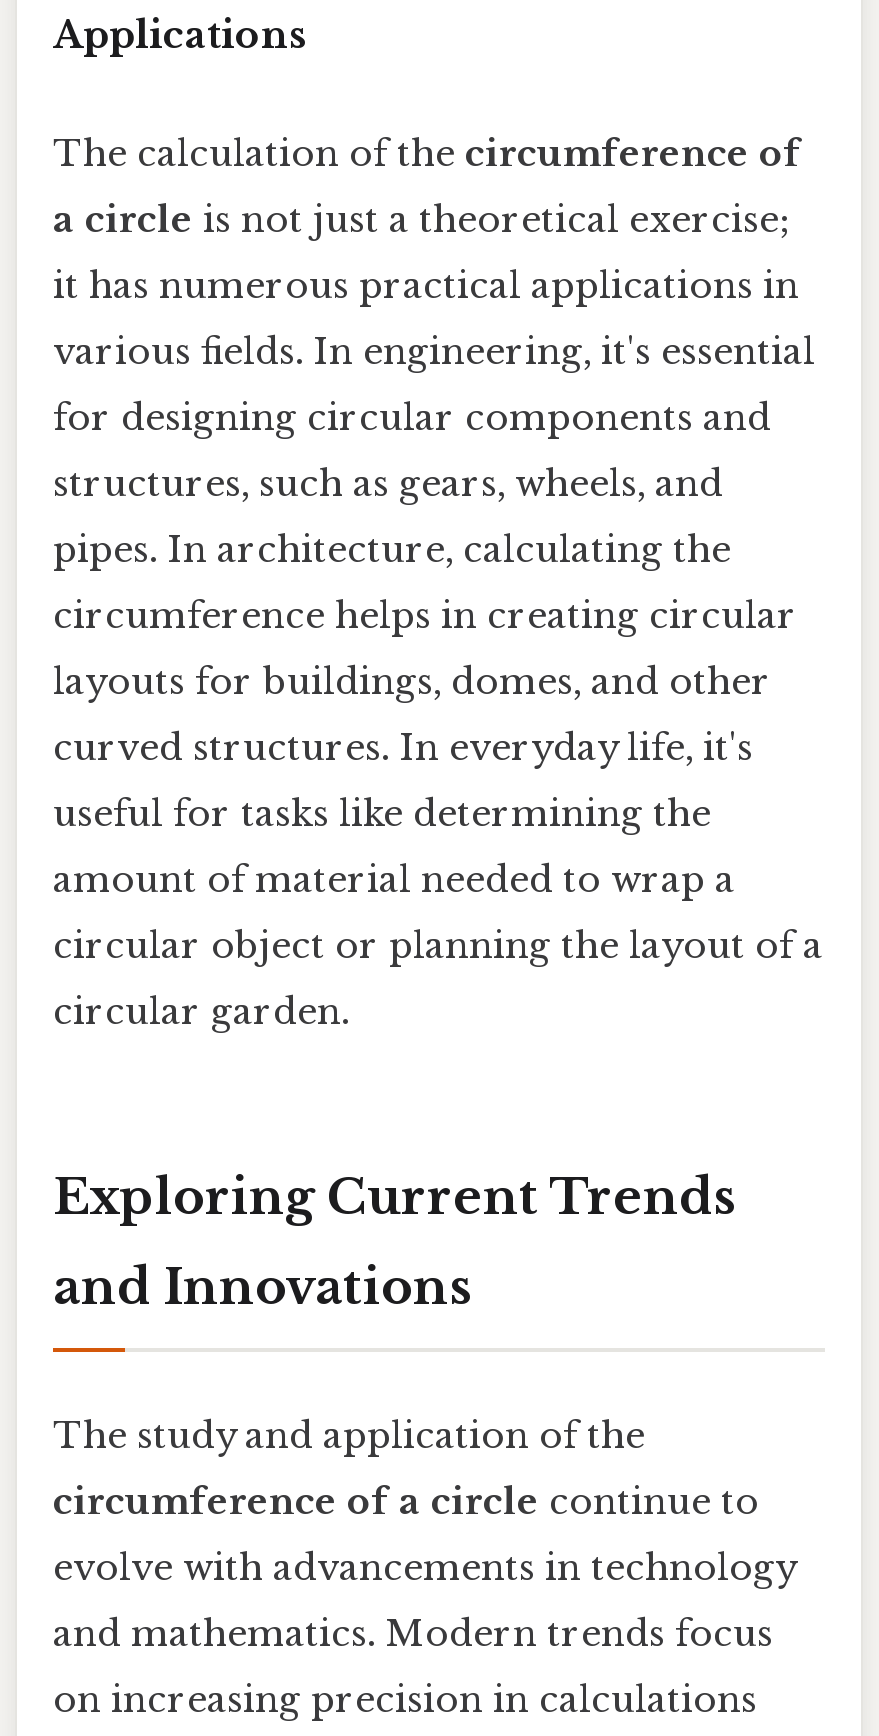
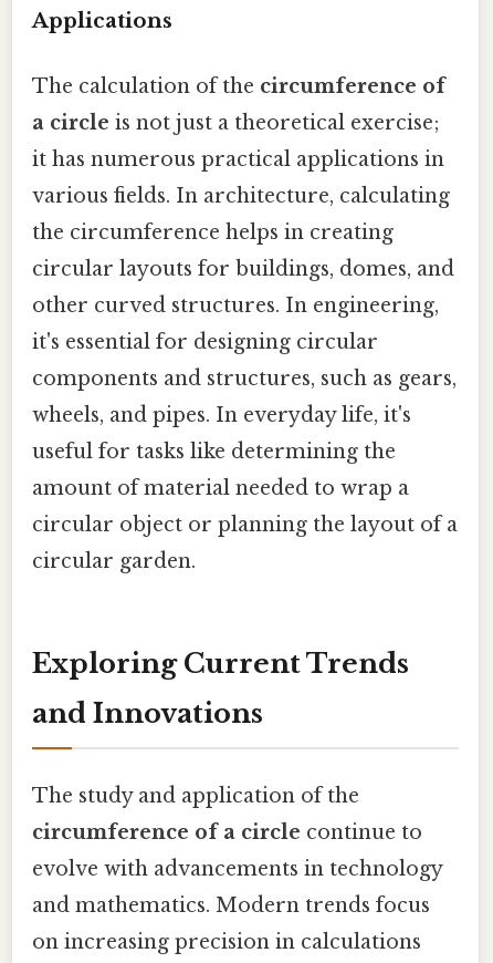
[53,331,815,375] various fields. In engineering, it's essential -> [32,184,450,209] various fields. In architecture, calculating
[53,397,771,441] for designing circular components and -> [32,221,394,245] the circumference helps in creating
[53,463,723,507] structures, such as gears, wheels, and -> [32,257,454,282] circular layouts for buildings, domes, and
[53,529,731,573] pipes. In architecture, calculating the -> [32,294,439,318] other curved structures. In engineering,
[53,595,797,639] circumference helps in creating circular -> [32,330,378,355] it's essential for designing circular
[53,661,771,705] layouts for buildings, domes, and other -> [32,367,457,391] components and structures, such as gears,
[53,727,753,771] curved structures. In everyday life, it's -> [32,403,411,428] wheels, and pipes. In everyday life, it's

